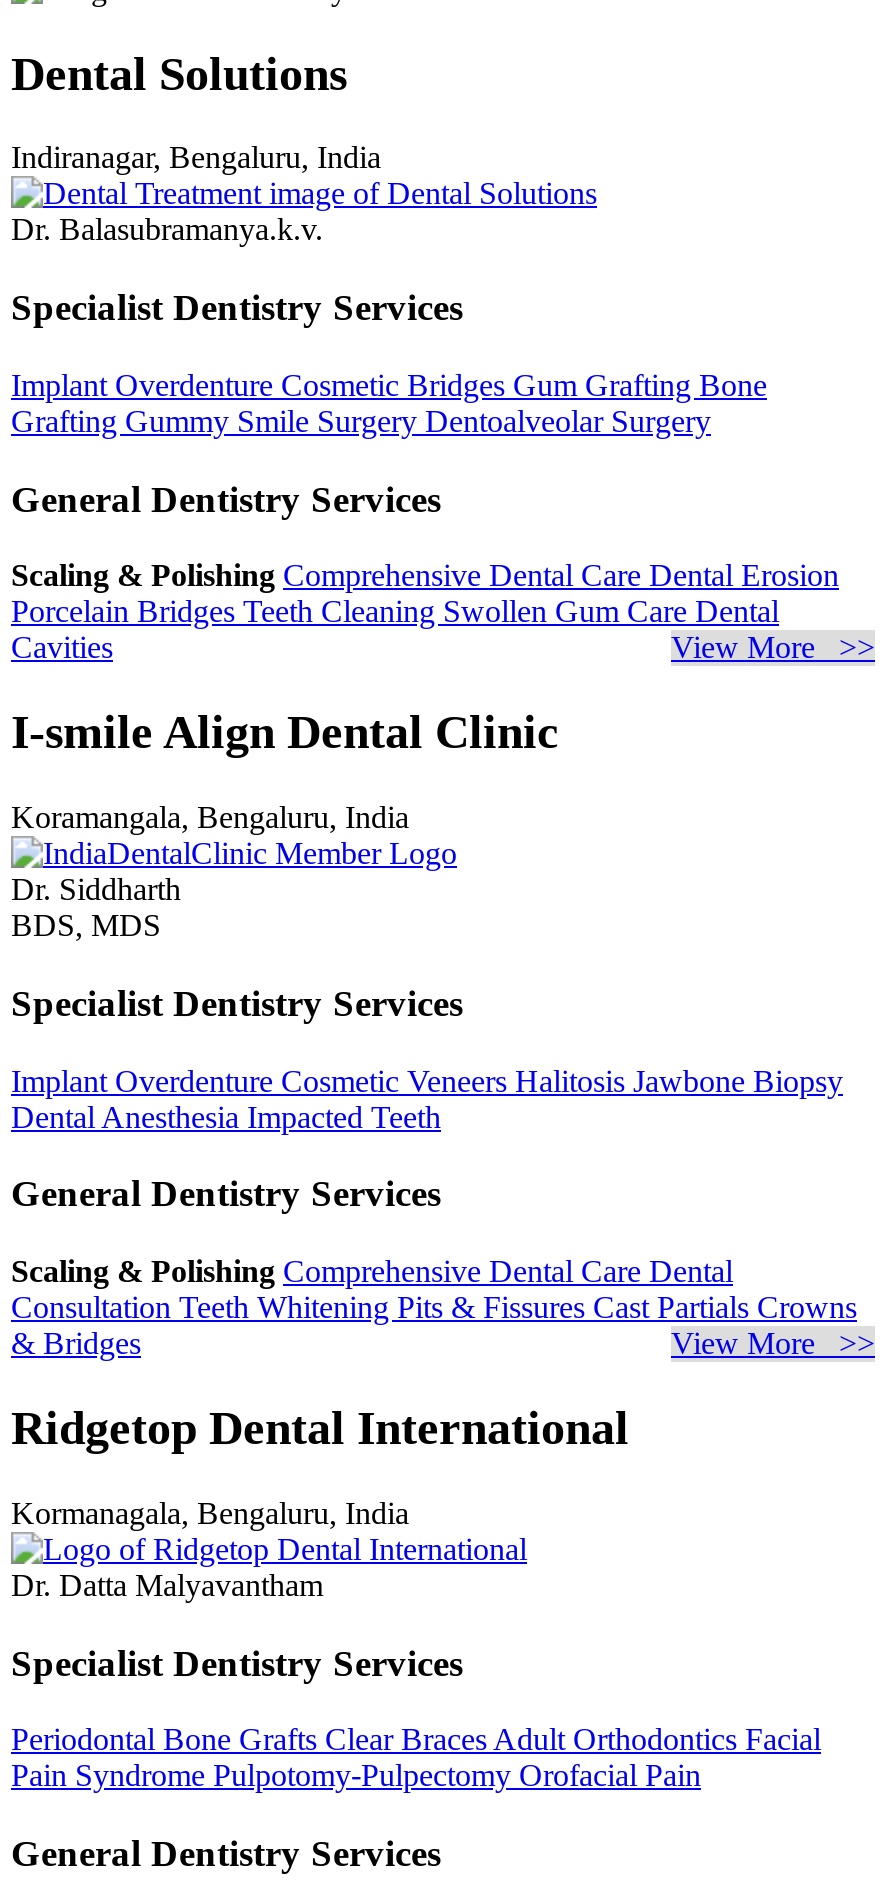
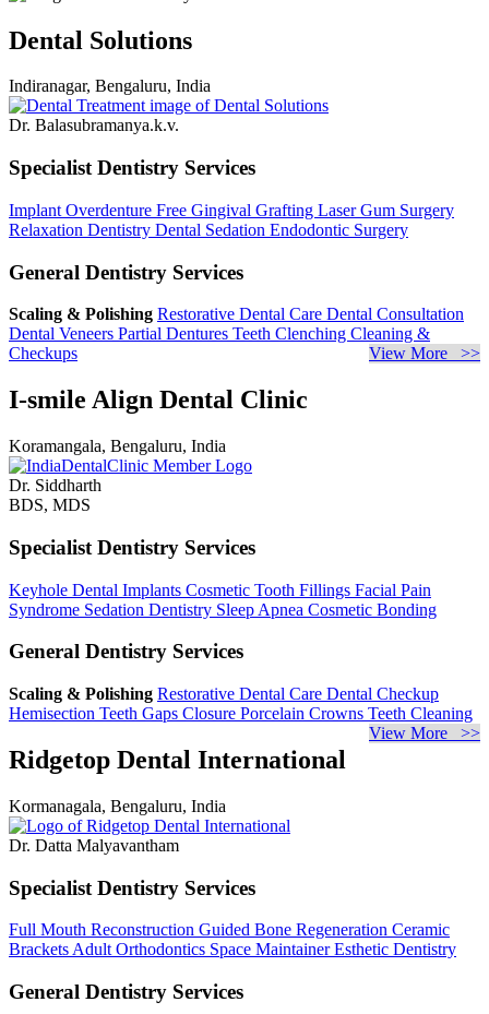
[11,368,767,438] Implant Overdenture Cosmetic Bridges Gum Grafting Bone | Grafting Gummy Smile Surgery Dentoalveolar Surgery -> [9,201,454,239] Implant Overdenture Free Gingival Grafting Laser Gum Surgery | Relaxation Dentistry Dental Sedation Endodontic Surgery
[11,559,839,665] Scaling & Polishing Comprehensive Dental Care Dental Erosion | Porcelain Bridges Teeth Cleaning Swollen Gum Care Dental | Cavities -> [9,305,464,363] Scaling & Polishing Restorative Dental Care Dental Consultation | Dental Veneers Partial Dentures Teeth Clenching Cleaning & | Checkups
[11,1063,843,1133] Implant Overdenture Cosmetic Veneers Halitosis Jawbone Biopsy | Dental Anesthesia Impacted Teeth -> [9,580,437,618] Keyhole Dental Implants Cosmetic Tooth Fillings Facial Pain | Syndrome Sedation Dentistry Sleep Apnea Cosmetic Bonding
[11,1254,857,1360] Scaling & Polishing Comprehensive Dental Care Dental | Consultation Teeth Whitening Pits & Fissures Cast Partials Crowns | & Bridges -> [9,684,473,723] Scaling & Polishing Restorative Dental Care Dental Checkup | Hemisection Teeth Gaps Closure Porcelain Crowns Teeth Cleaning
[11,1722,821,1792] Periodontal Bone Grafts Clear Braces Adult Orthodontics Facial | Pain Syndrome Pulpotomy-Pulpectomy Orofacial Pain -> [9,920,456,959] Full Mouth Reconstruction Guided Bone Regeneration Ceramic | Brackets Adult Orthodontics Space Maintainer Esthetic Dentistry

